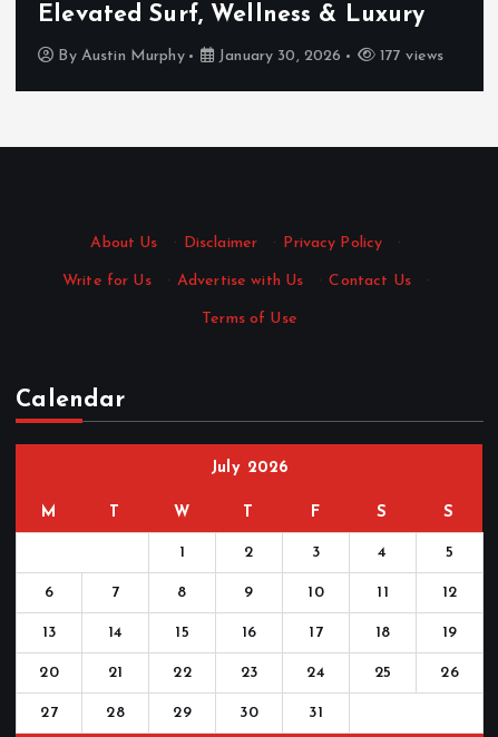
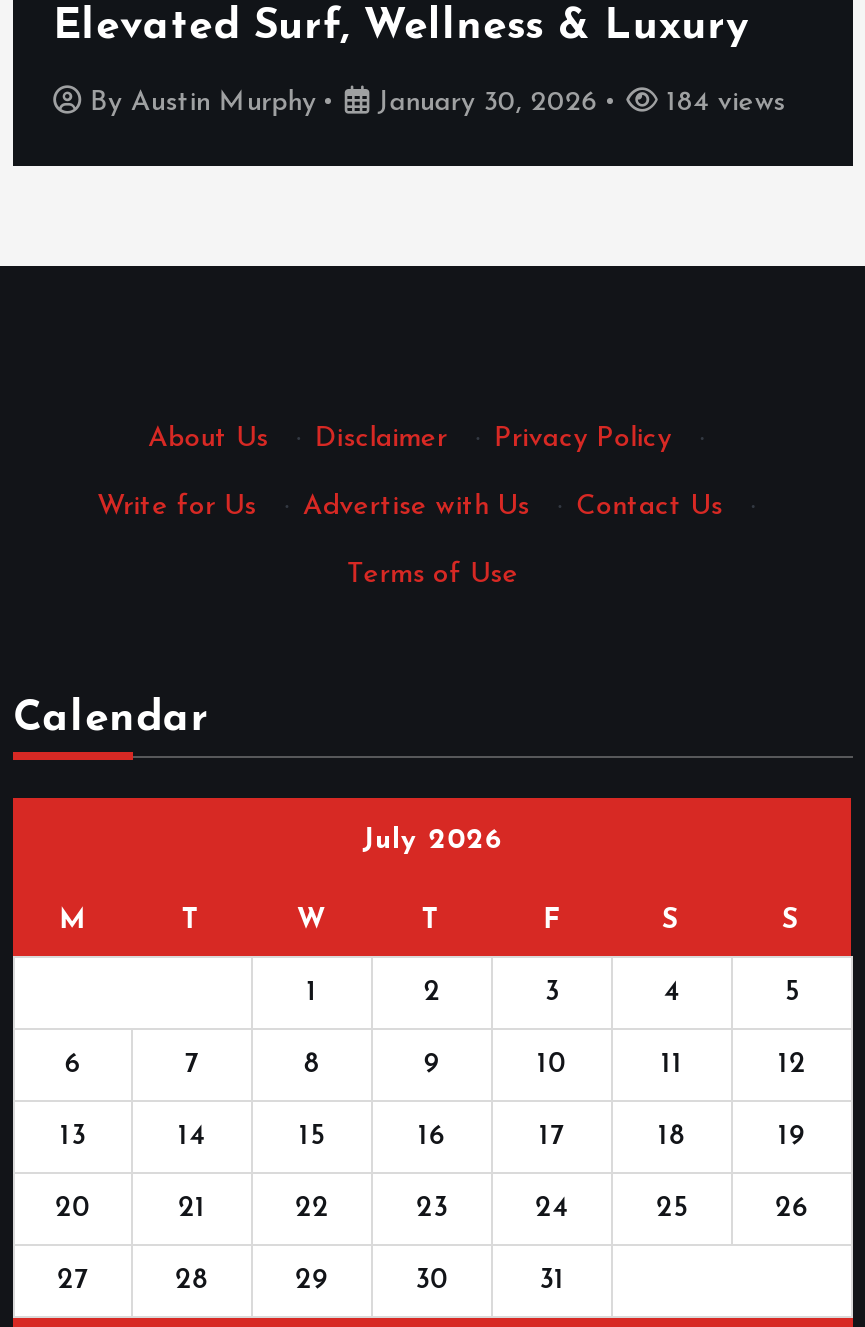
[375,48,444,65] 177 views -> [658,87,785,117] 184 views

